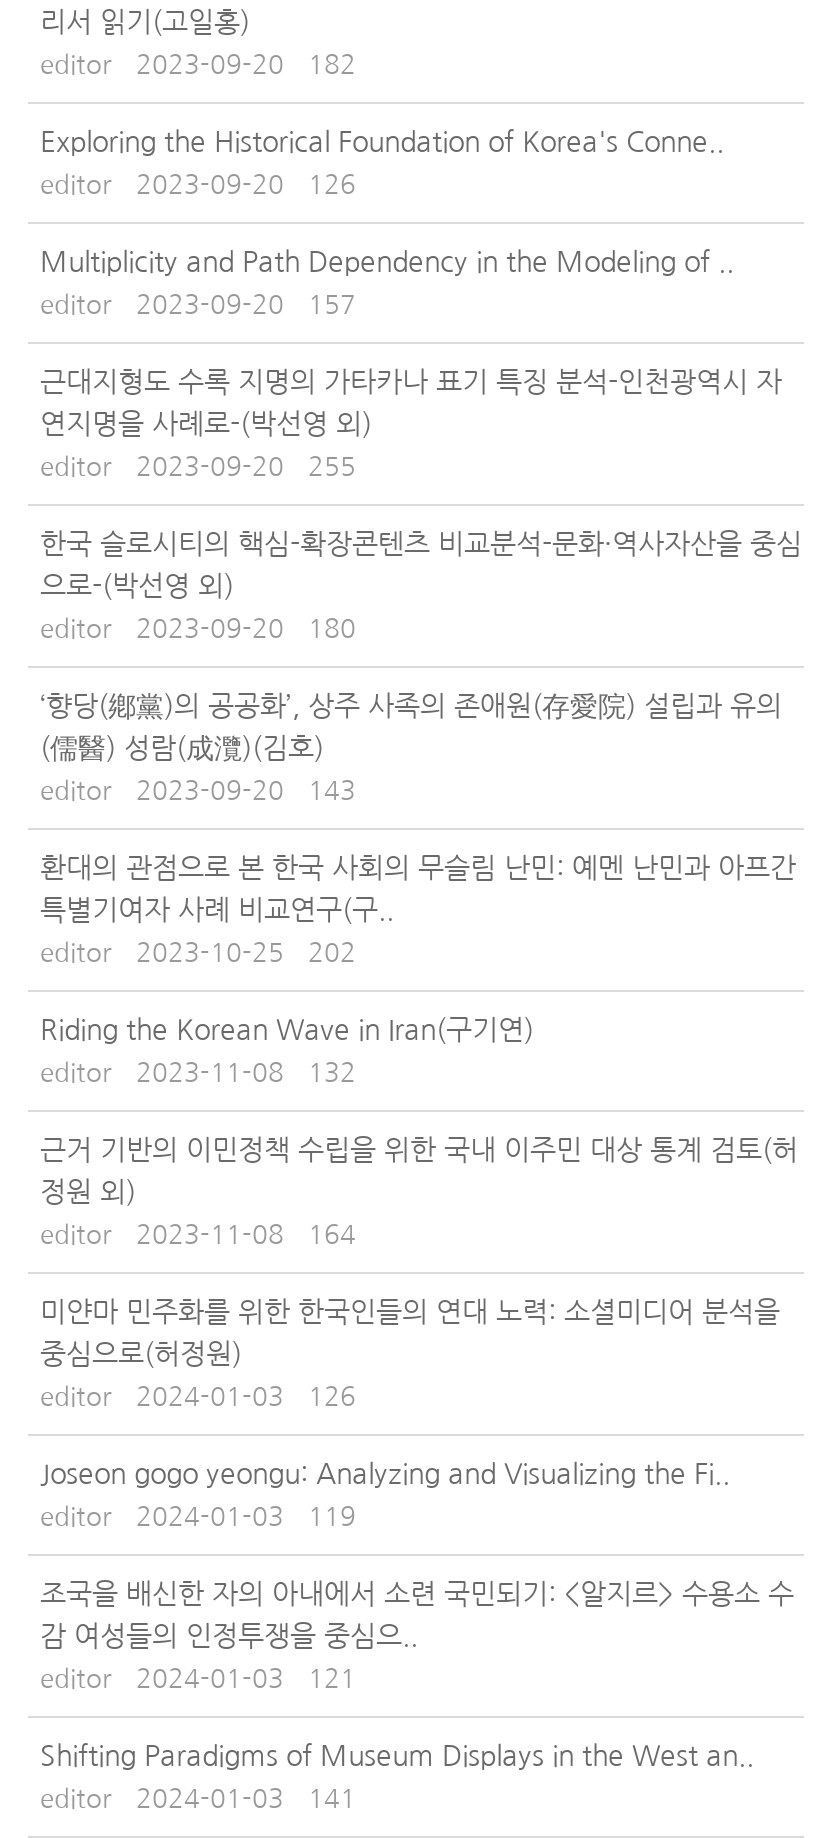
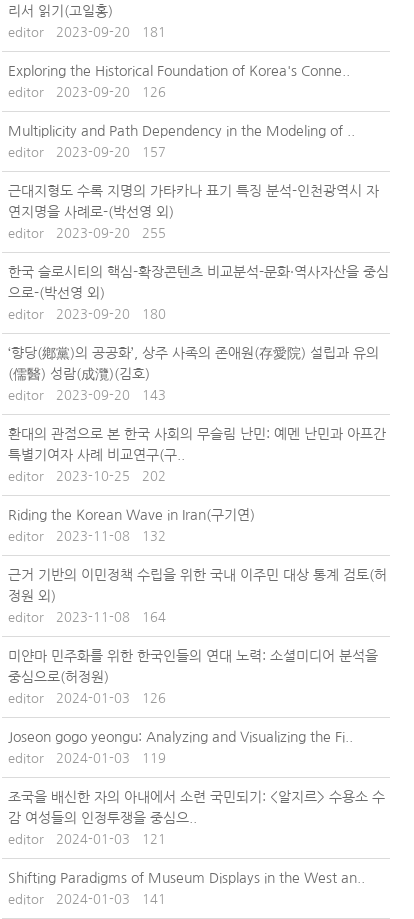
[40,53,356,79] editor 2023-09-20 182 -> [8,26,166,39] editor 2023-09-20 181

